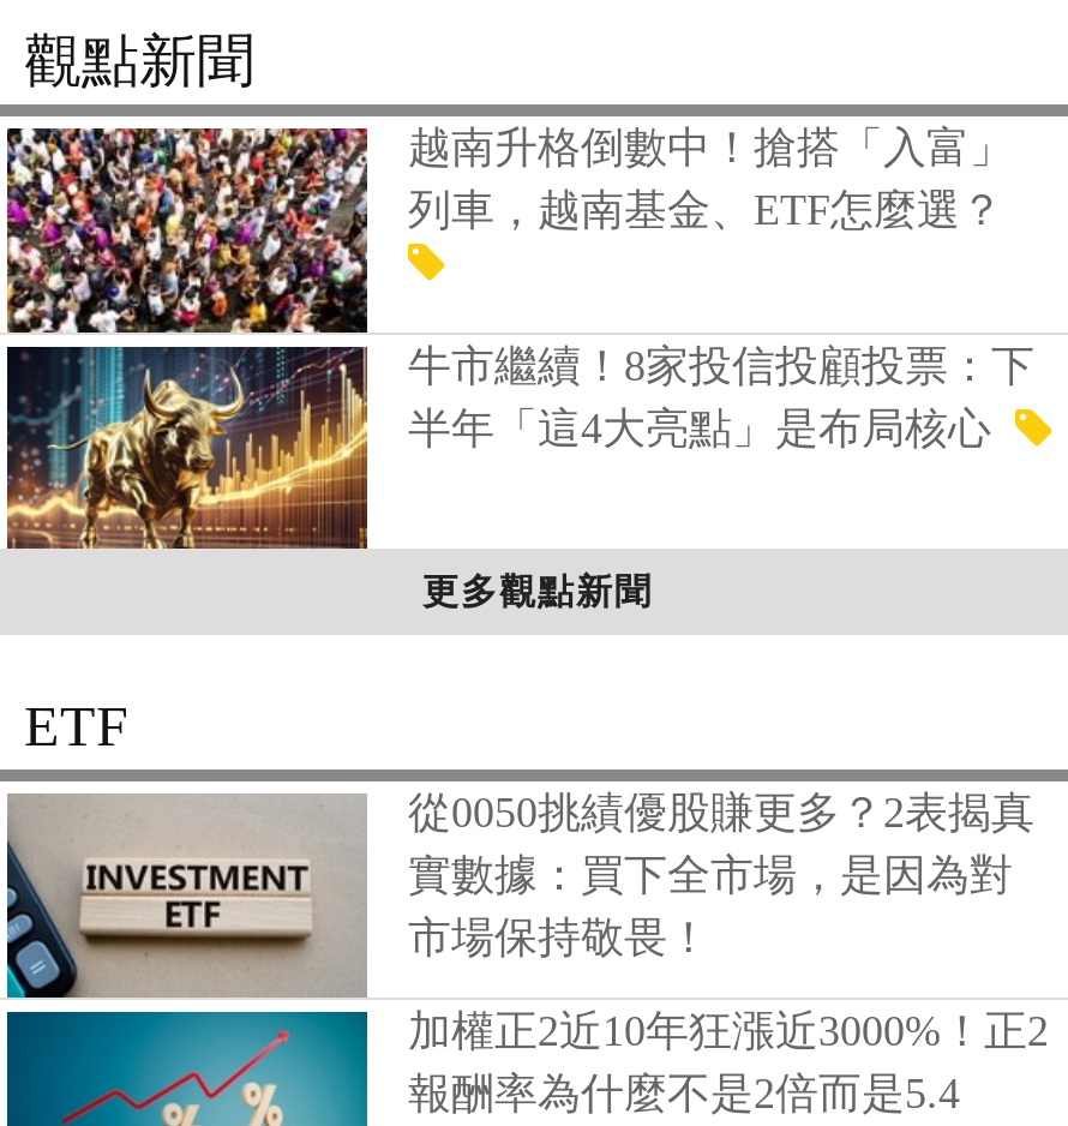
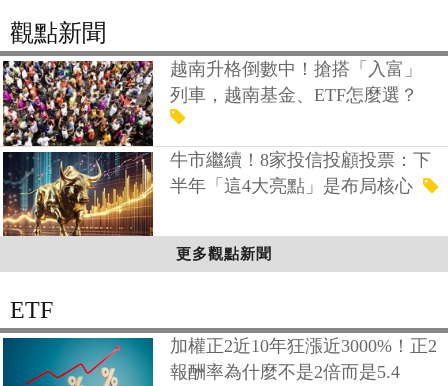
[7,790,1034,1016] [image] | 從0050挑績優股賺更多？2表揭真 | 實數據：買下全市場，是因為對 | 市場保持敬畏！ -> none

